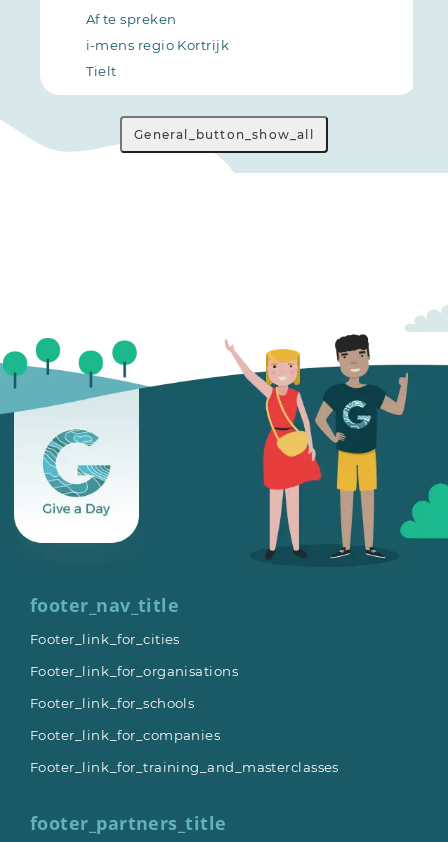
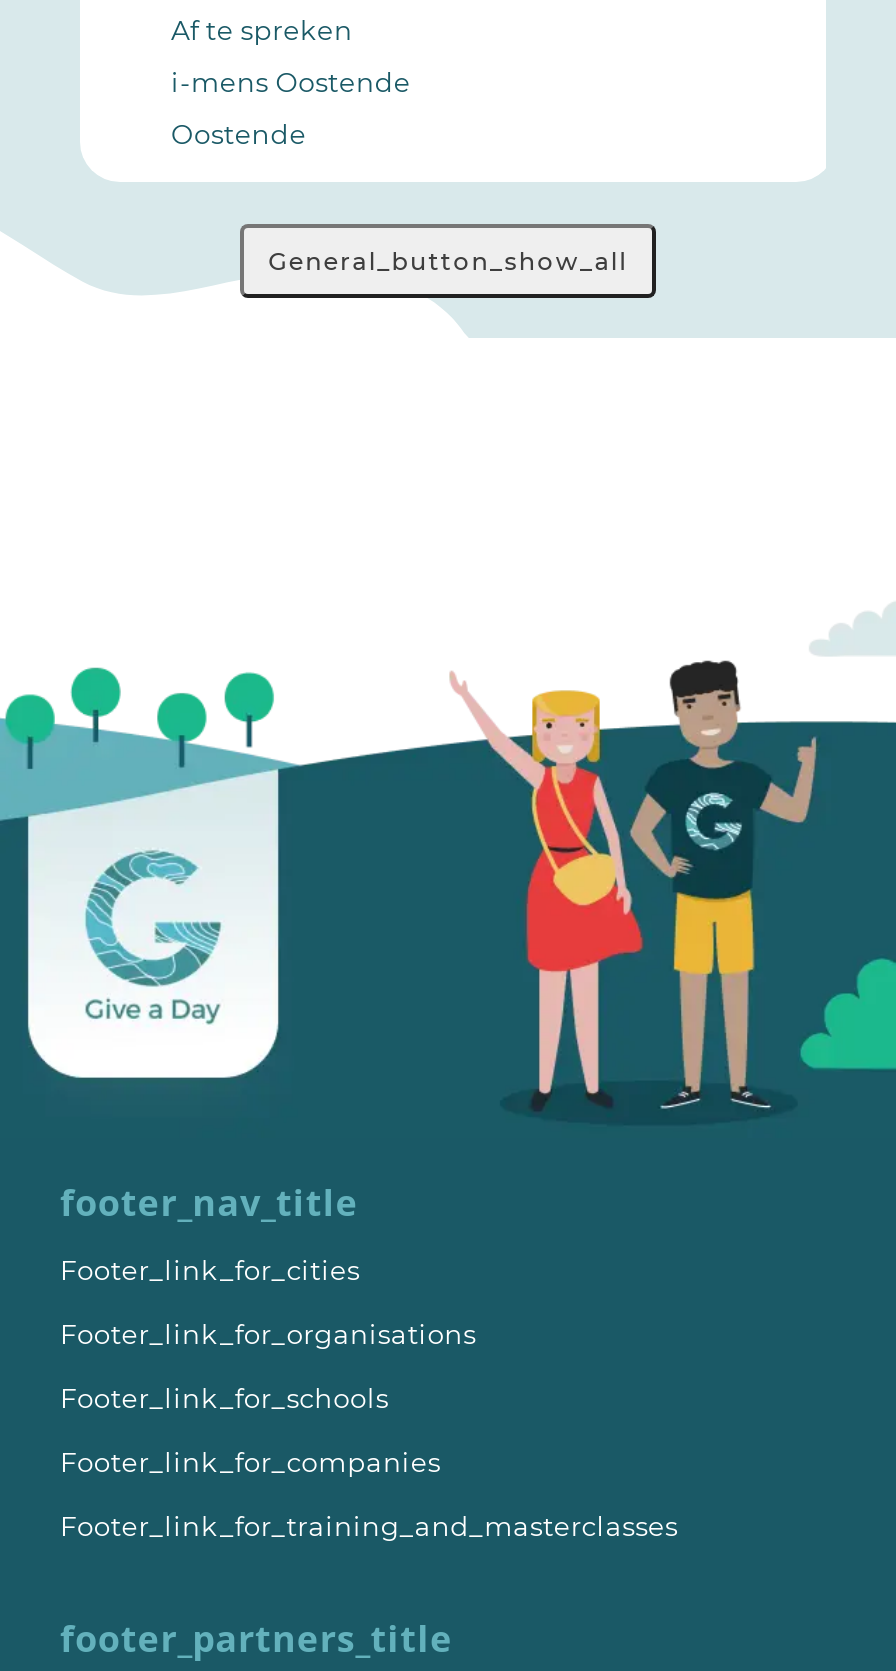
[85,37,229,79] i-mens regio Kortrijk | Tielt -> [171,66,411,150] i-mens Oostende | Oostende

